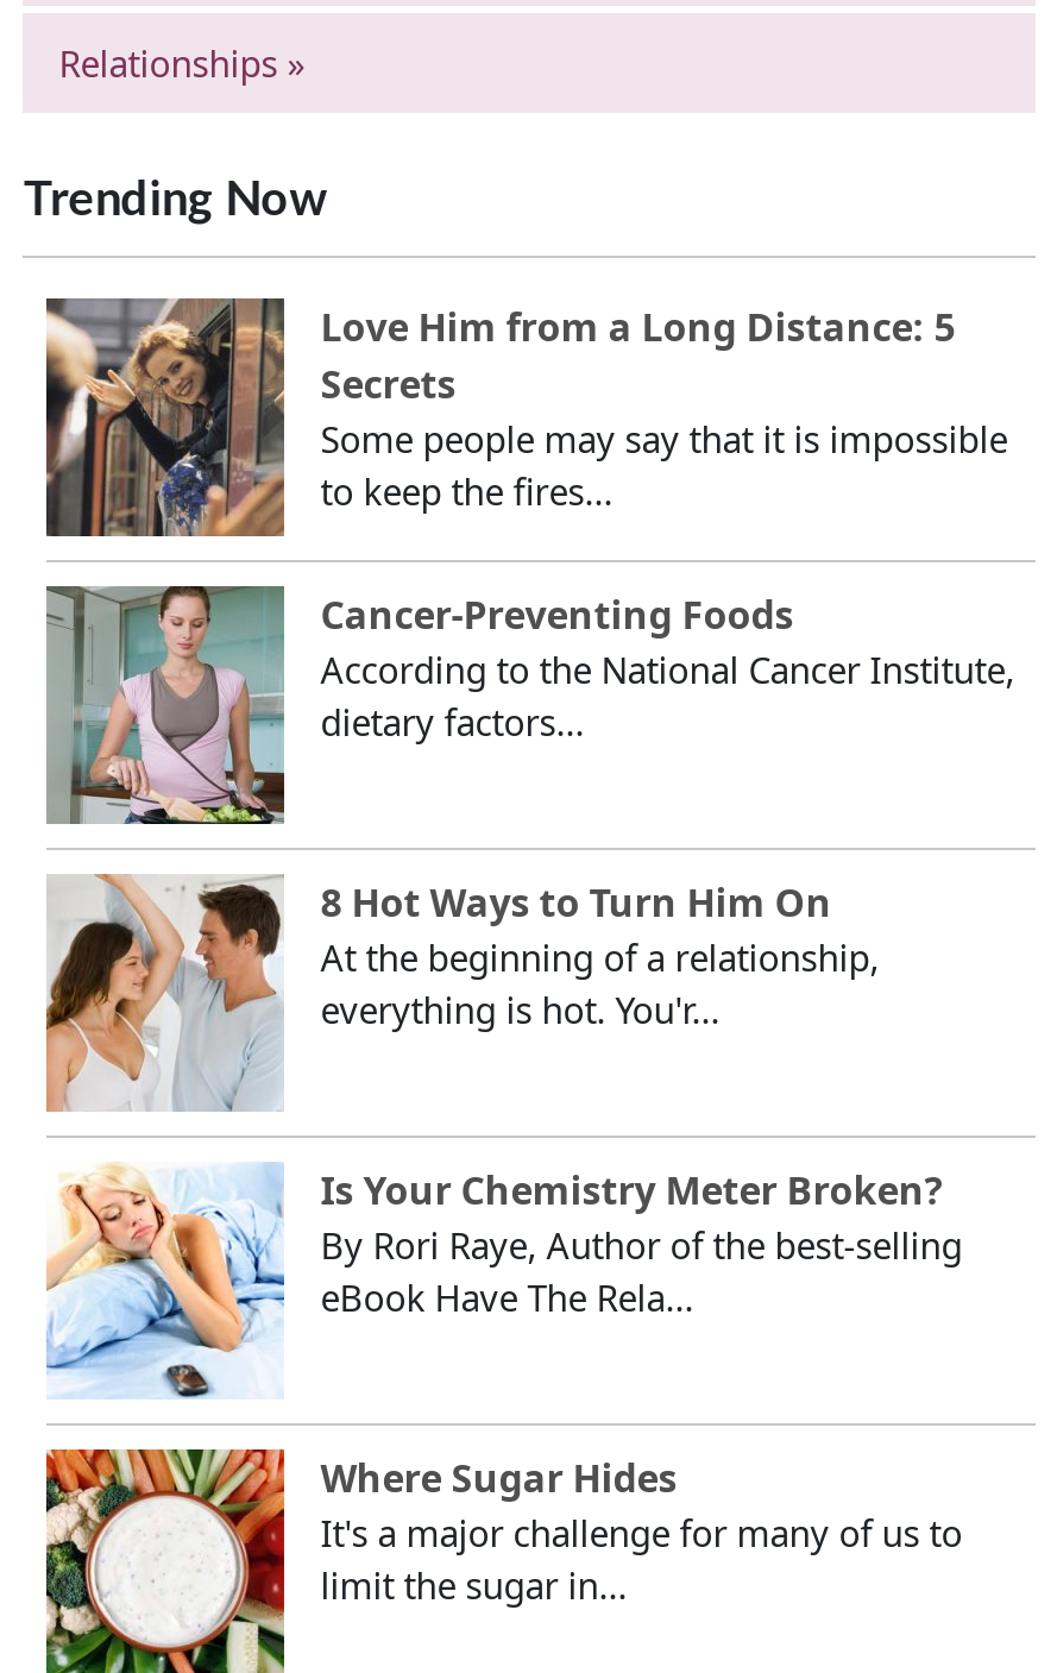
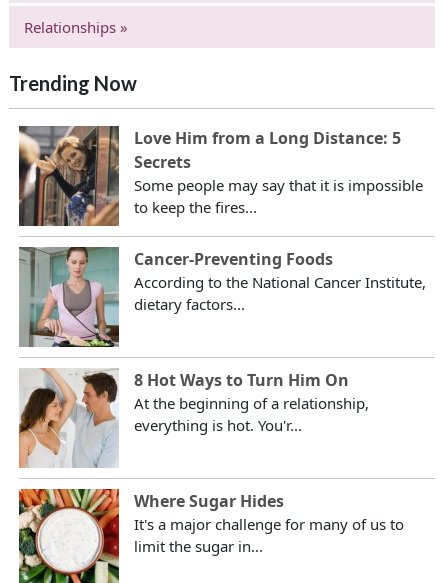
[46,1164,962,1400] [image] | Is Your Chemistry Meter Broken? | By Rori Raye, Author of the best-selling | eBook Have The Rela... -> none

